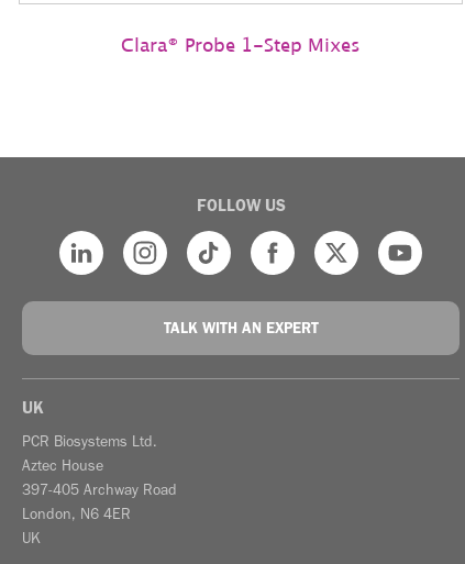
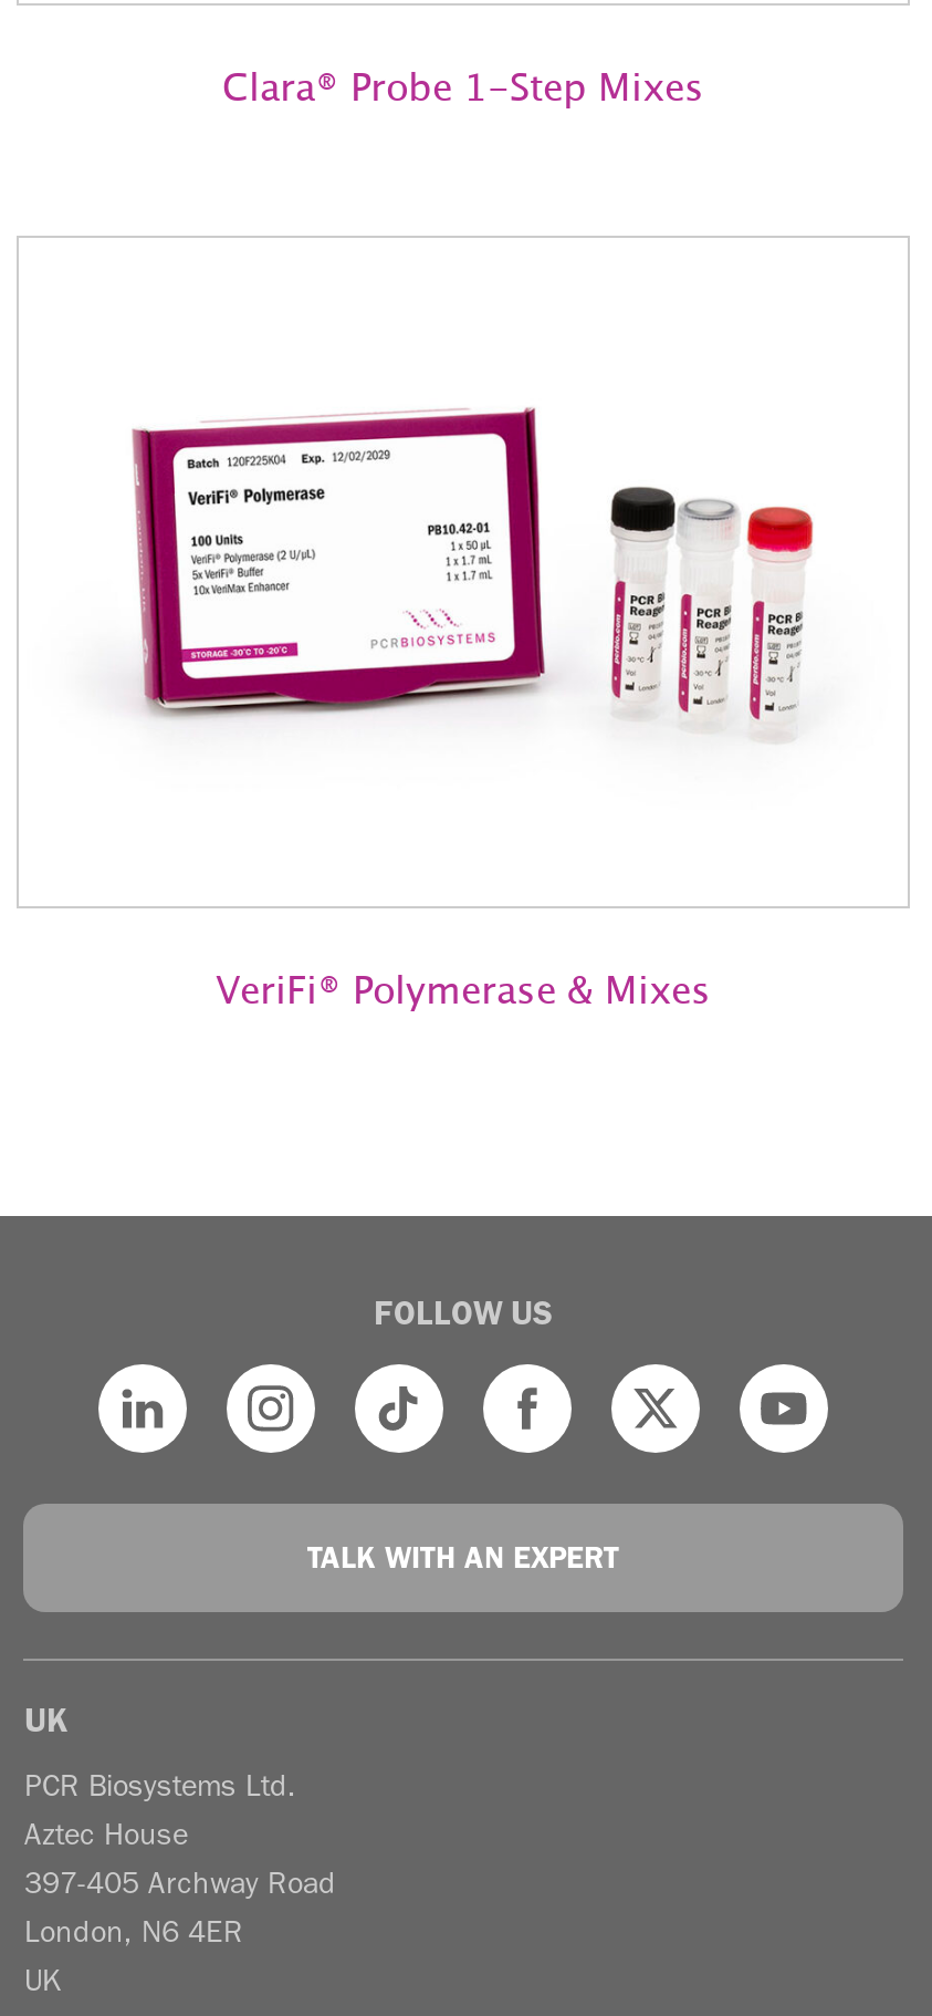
none -> [132,406,558,720] [image]
none -> [216,975,711,1010] VeriFi® Polymerase & Mixes
none -> [609,484,815,742] [image]

